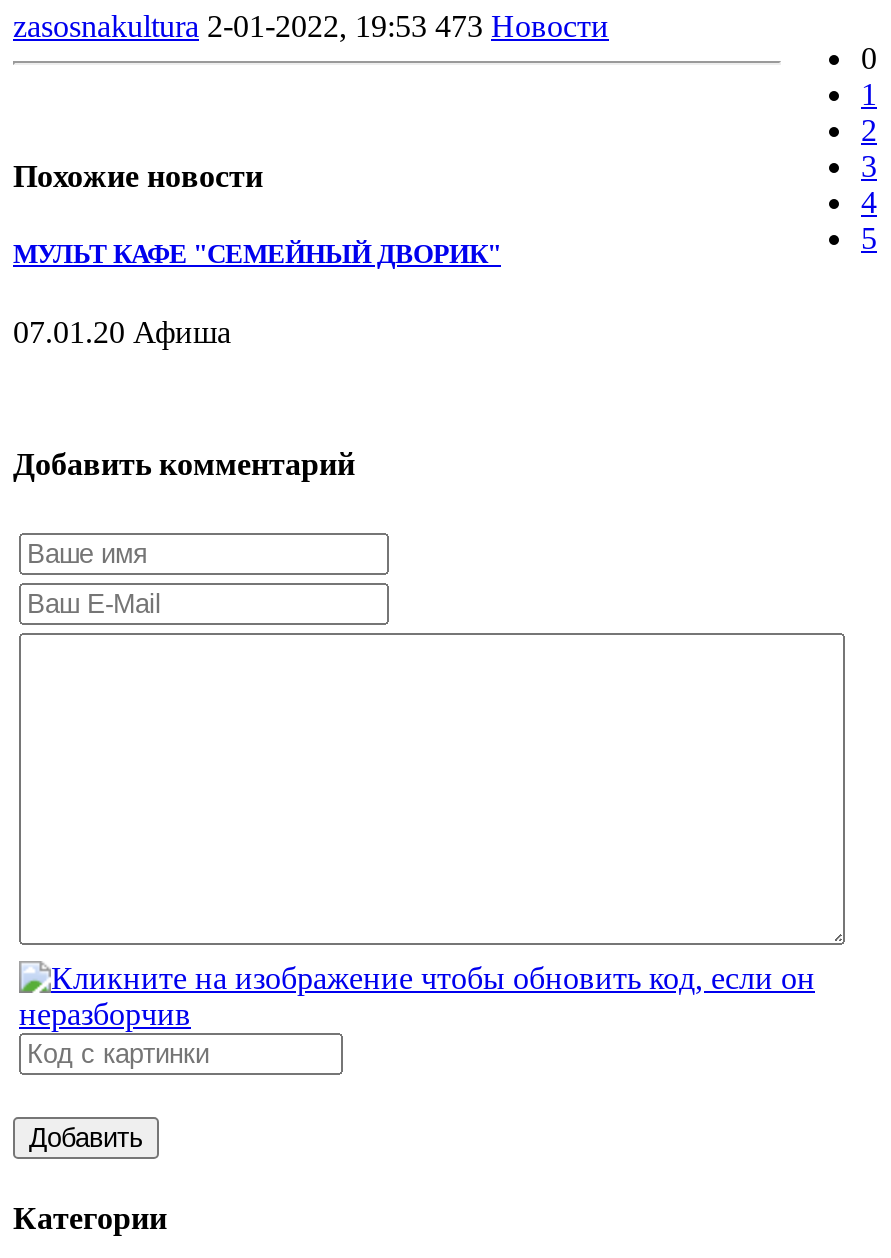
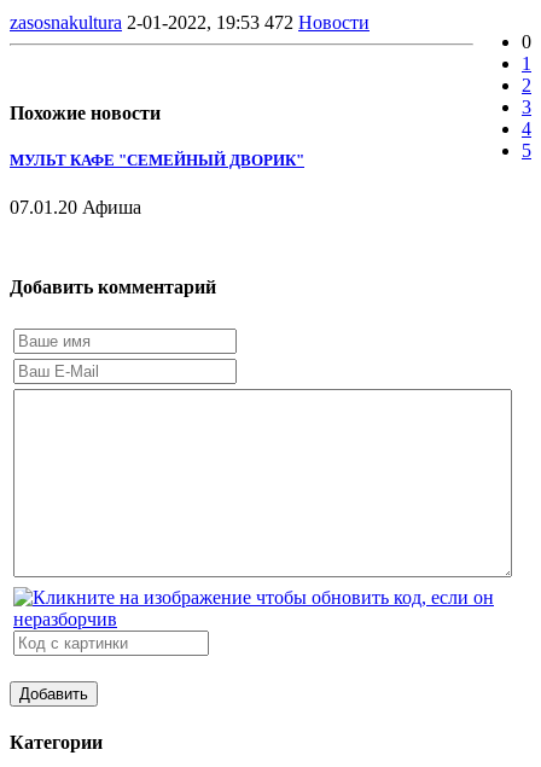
[13,9,609,43] zasosnakultura 2-01-2022, 19:53 473 Новости -> [10,12,370,32] zasosnakultura 2-01-2022, 19:53 472 Новости

